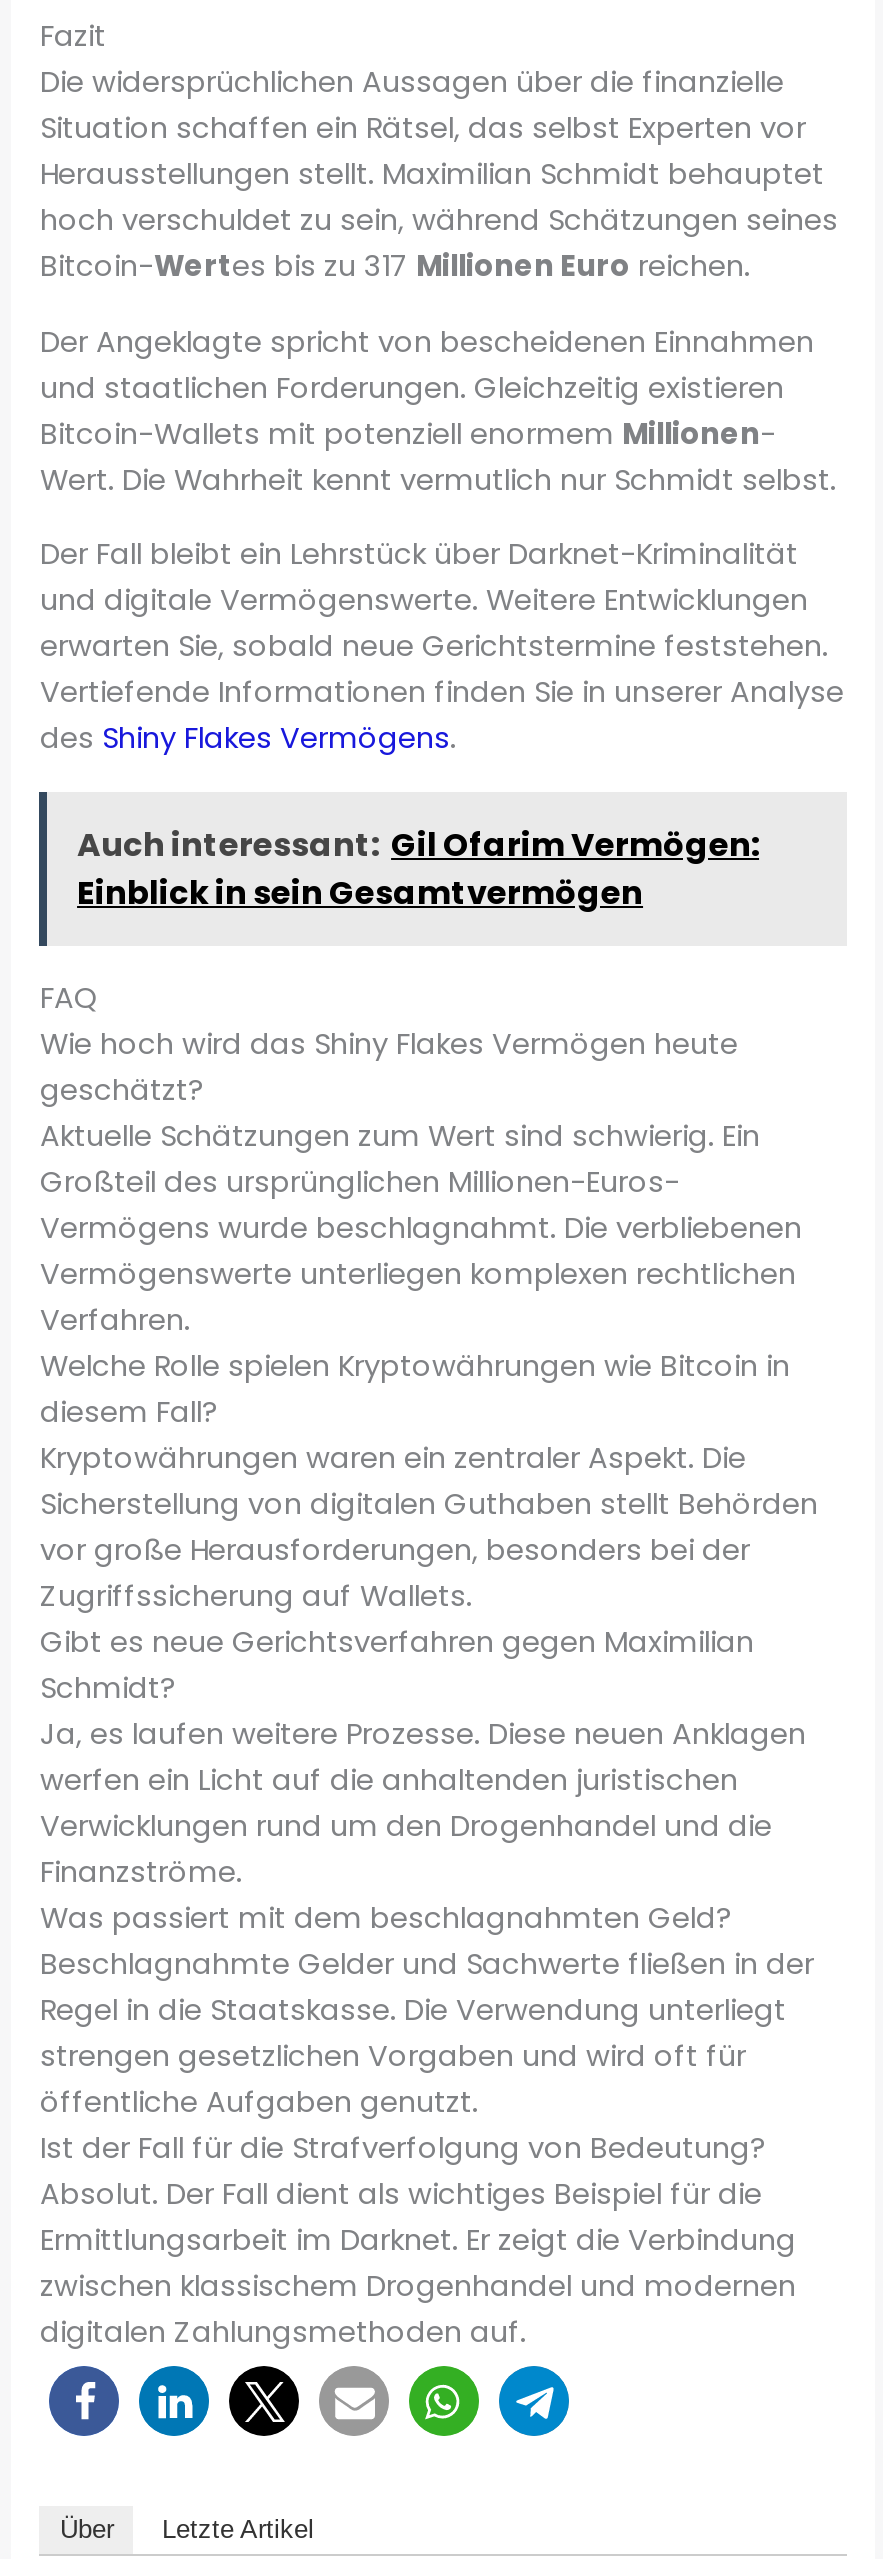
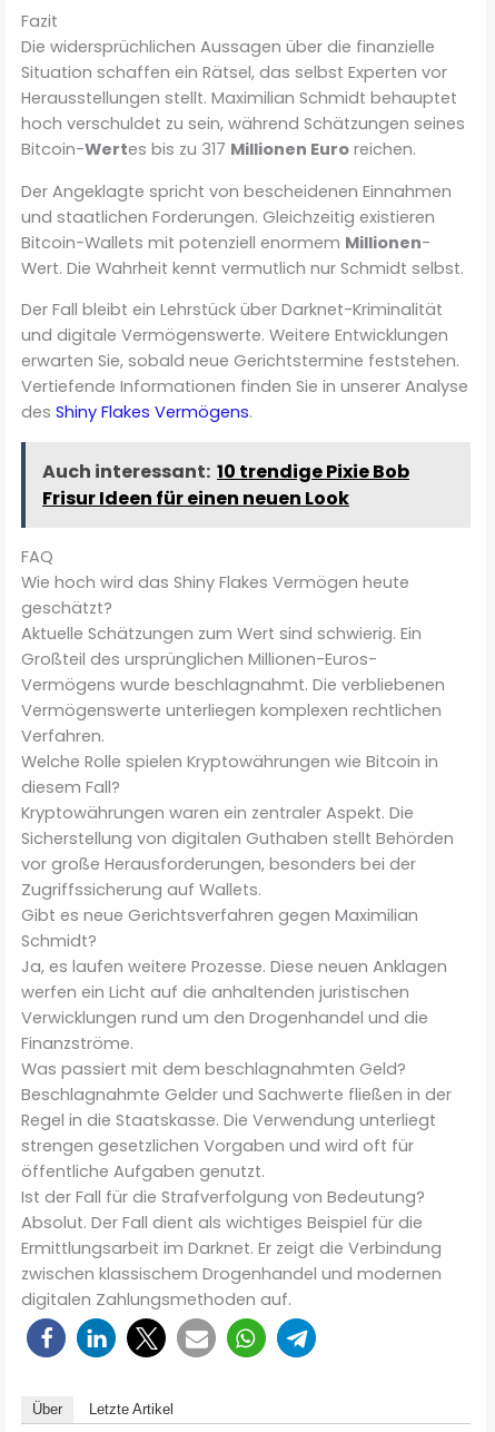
[77,821,759,915] Auch interessant: Gil Ofarim Vermögen: | Einblick in sein Gesamtvermögen -> [42,458,409,511] Auch interessant: 10 trendige Pixie Bob | Frisur Ideen für einen neuen Look

